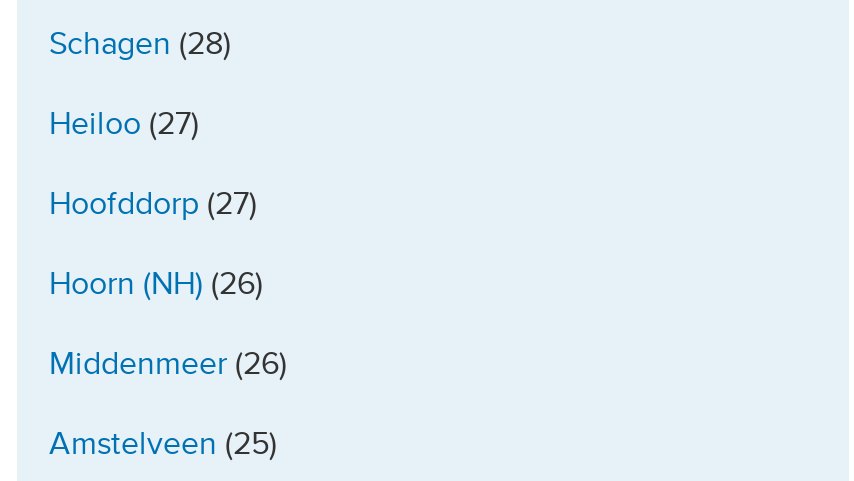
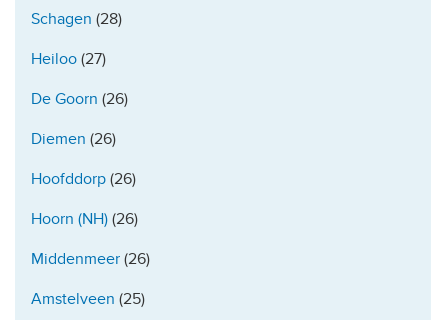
[49,184,257,224] Hoofddorp (27) -> [31,89,136,189] De Goorn (26) | Diemen (26) | Hoofddorp (26)

